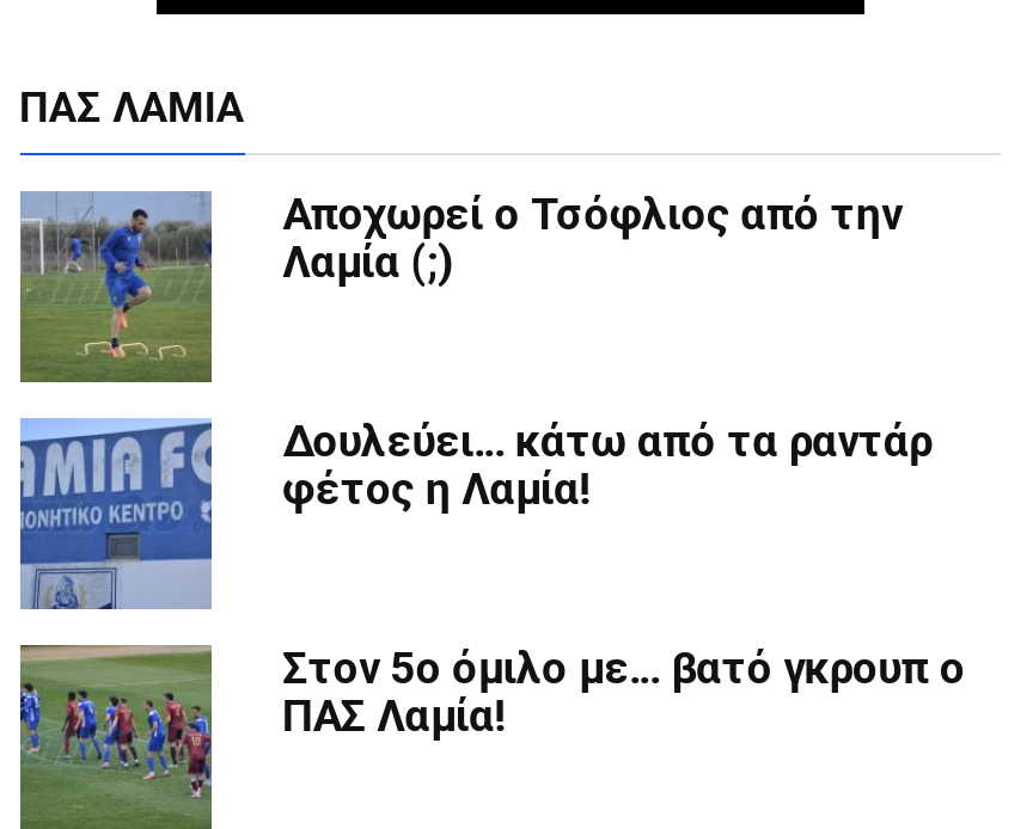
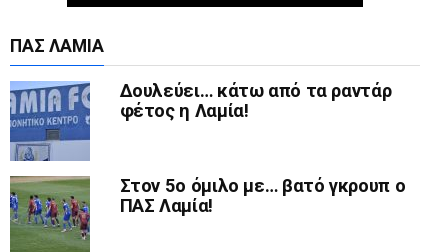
[18,190,902,385] [image] | Αποχωρεί ο Τσόφλιος από την | Λαμία (;) -> none

